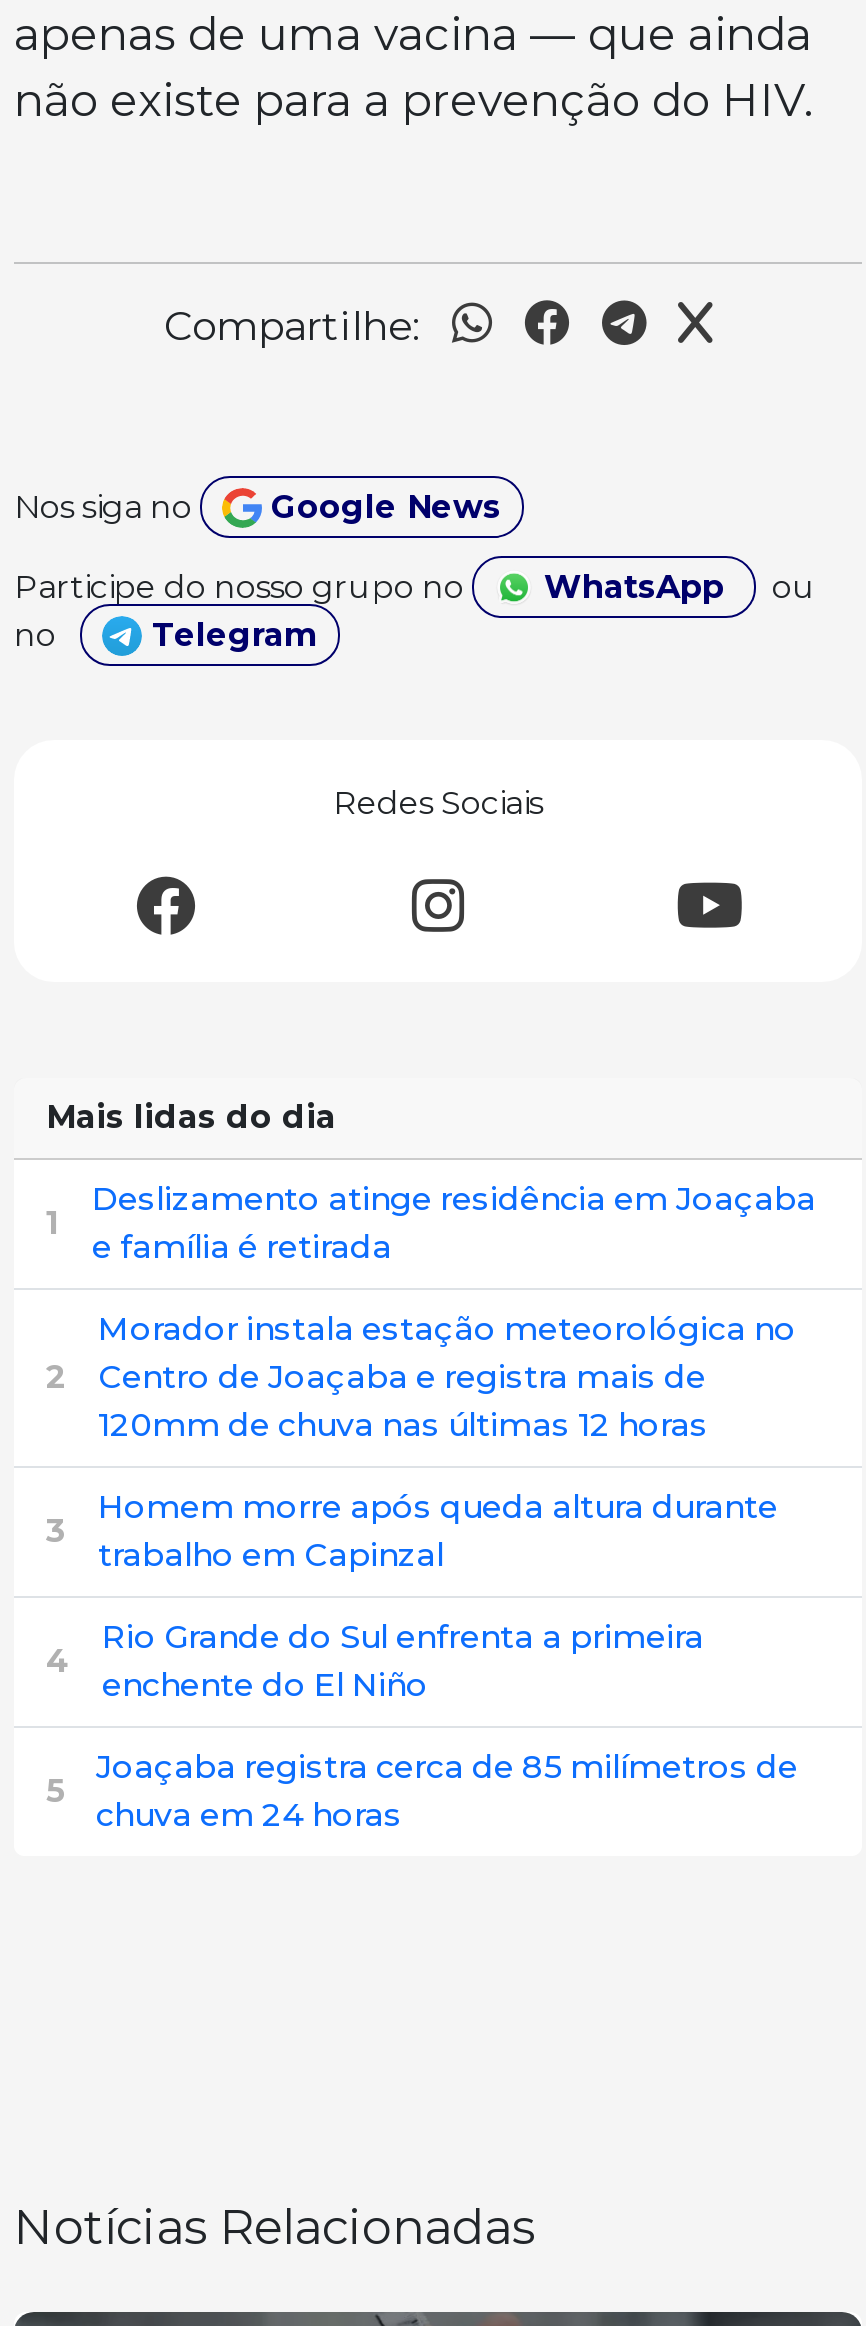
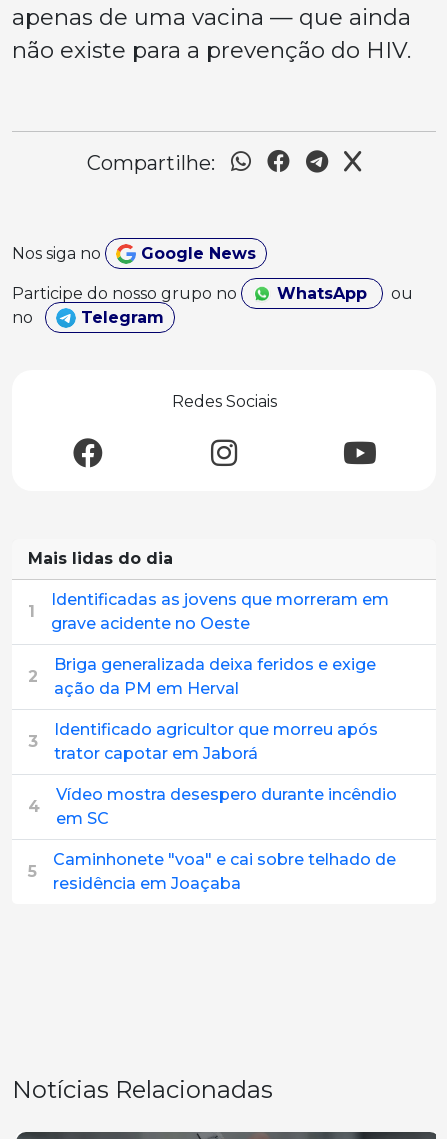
[92,1180,816,1266] Deslizamento atinge residência em Joaçaba | e família é retirada -> [51,590,389,633] Identificadas as jovens que morreram em | grave acidente no Oeste
[98,1310,796,1444] Morador instala estação meteorológica no | Centro de Joaçaba e registra mais de | 120mm de chuva nas últimas 12 horas -> [54,655,376,698] Briga generalizada deixa feridos e exige | ação da PM em Herval
[98,1488,778,1574] Homem morre após queda altura durante | trabalho em Capinzal -> [54,720,378,763] Identificado agricultor que morreu após | trator capotar em Jaborá
[102,1618,704,1704] Rio Grande do Sul enfrenta a primeira | enchente do El Niño -> [56,785,397,828] Vídeo mostra desespero durante incêndio | em SC
[96,1748,798,1834] Joaçaba registra cerca de 85 milímetros de | chuva em 24 horas -> [53,850,396,893] Caminhonete "voa" e cai sobre telhado de | residência em Joaçaba

